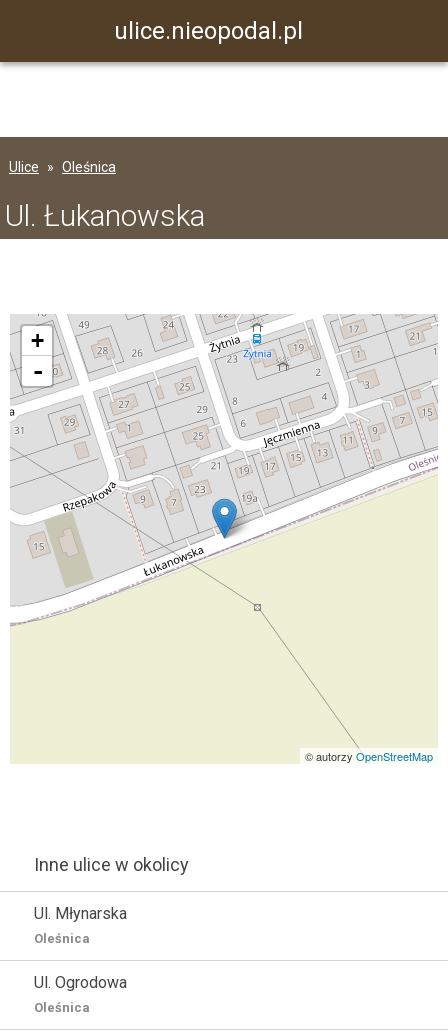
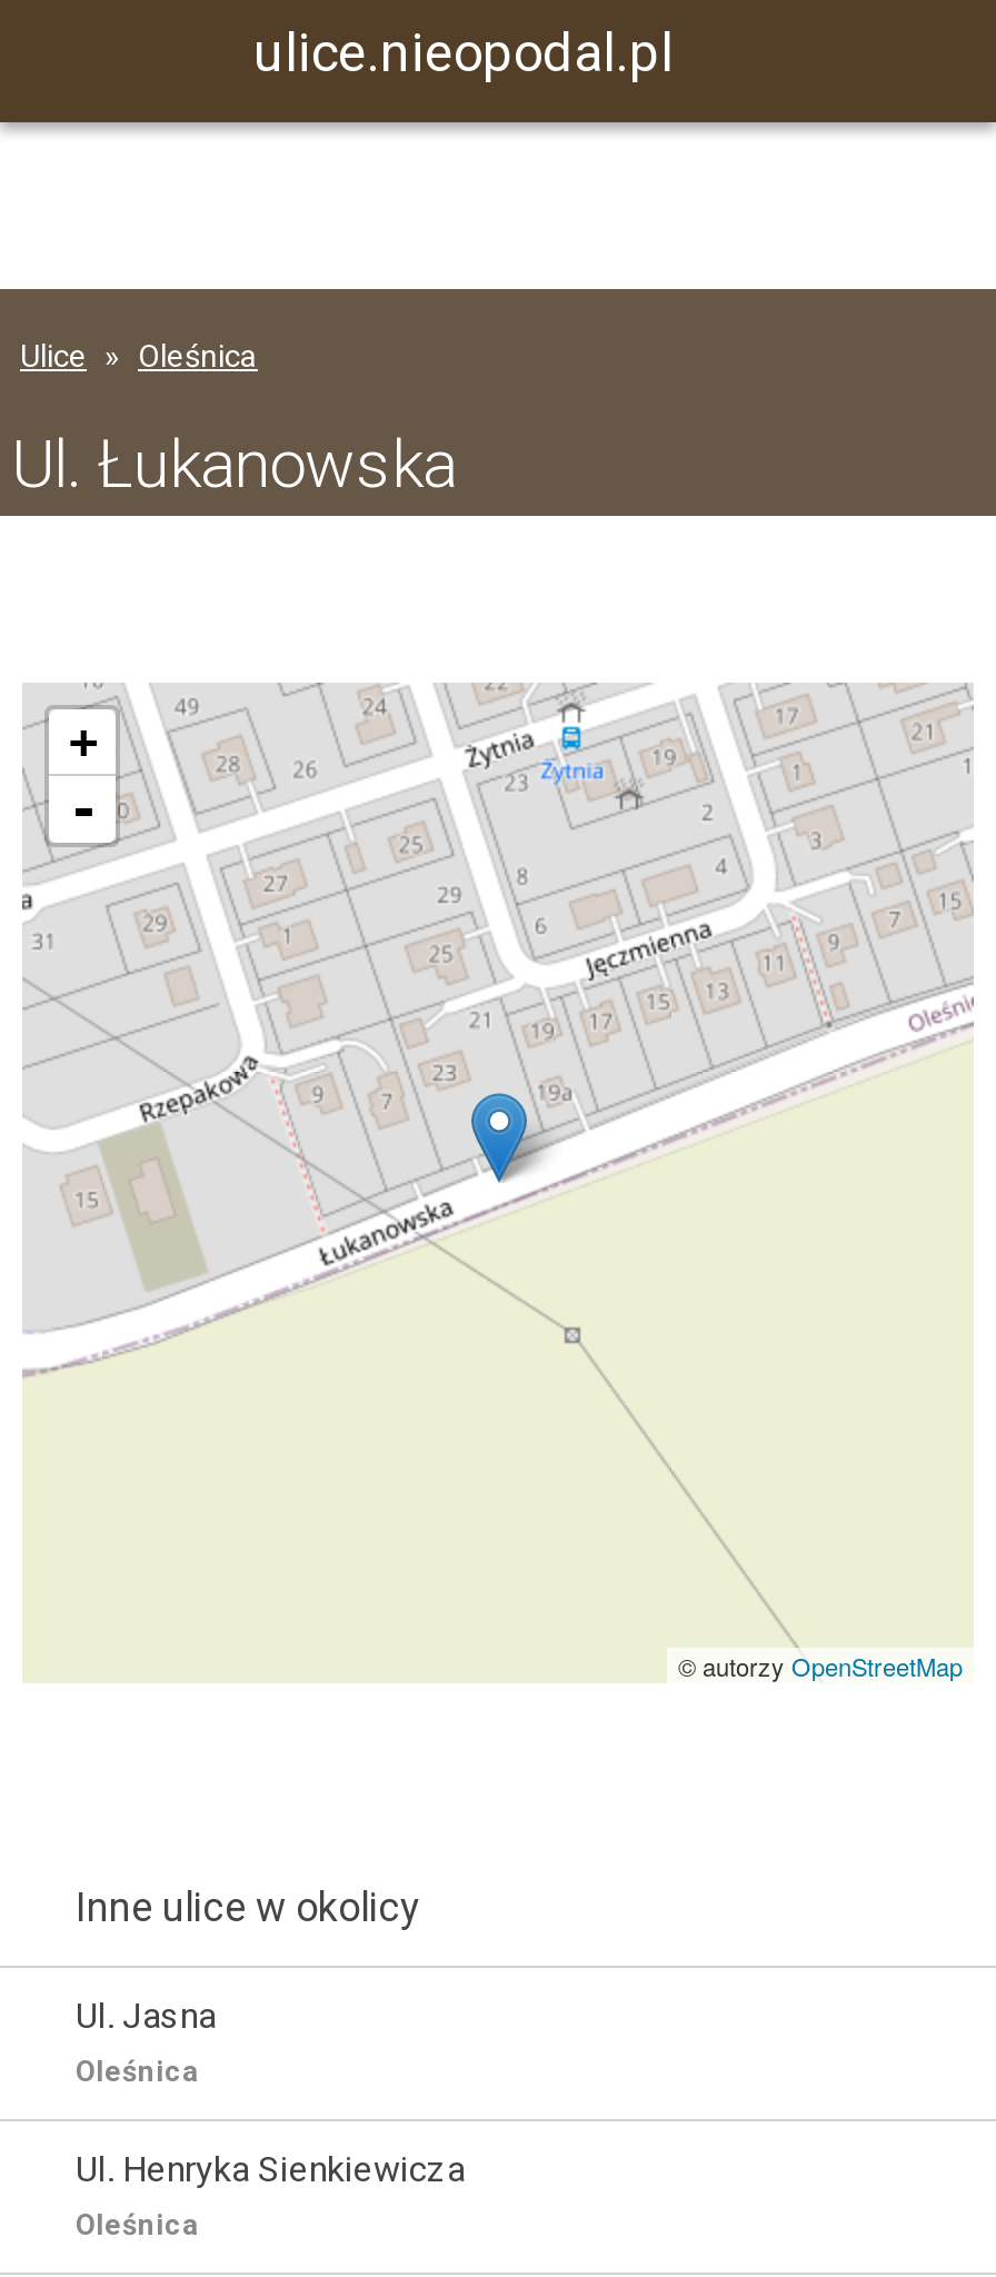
[34,904,127,923] Ul. Młynarska -> [76,1995,216,2037] Ul. Jasna
[34,973,127,992] Ul. Ogrodowa -> [76,2148,465,2190] Ul. Henryka Sienkiewicza

